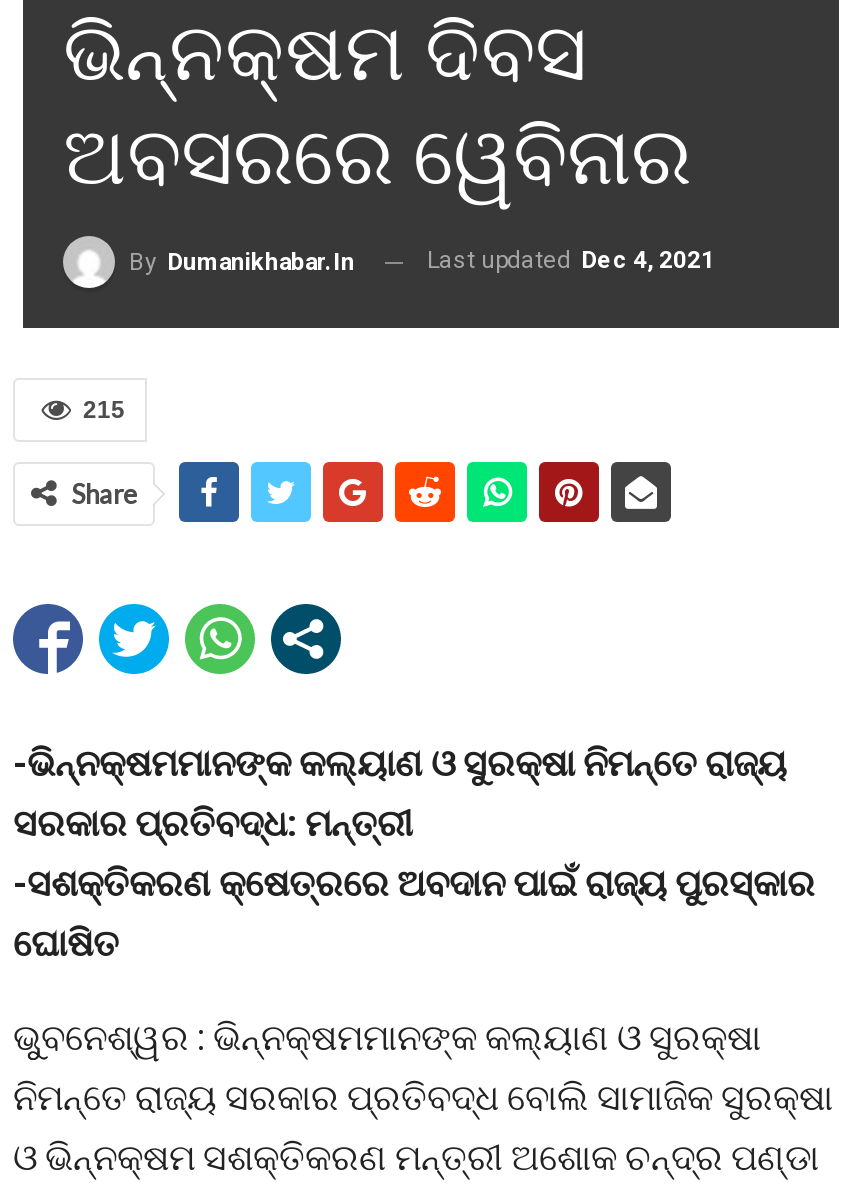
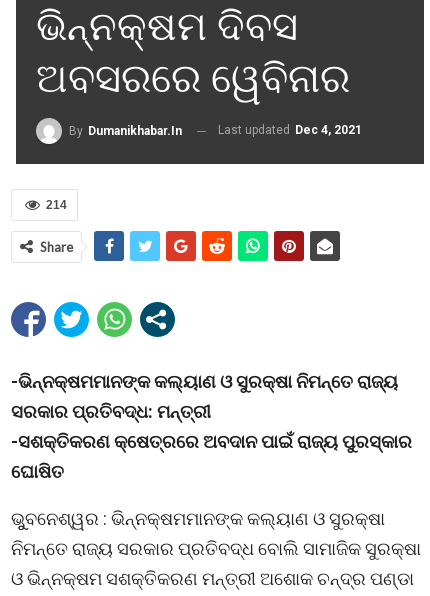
[83,396,125,424] 215 -> [46,198,67,212] 214

